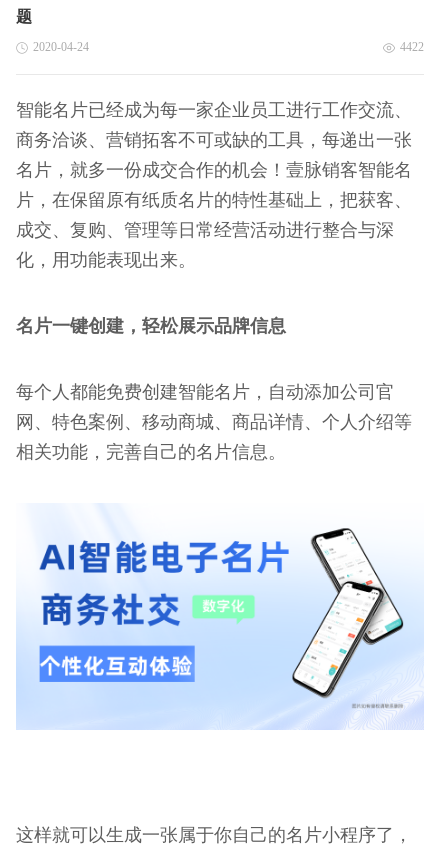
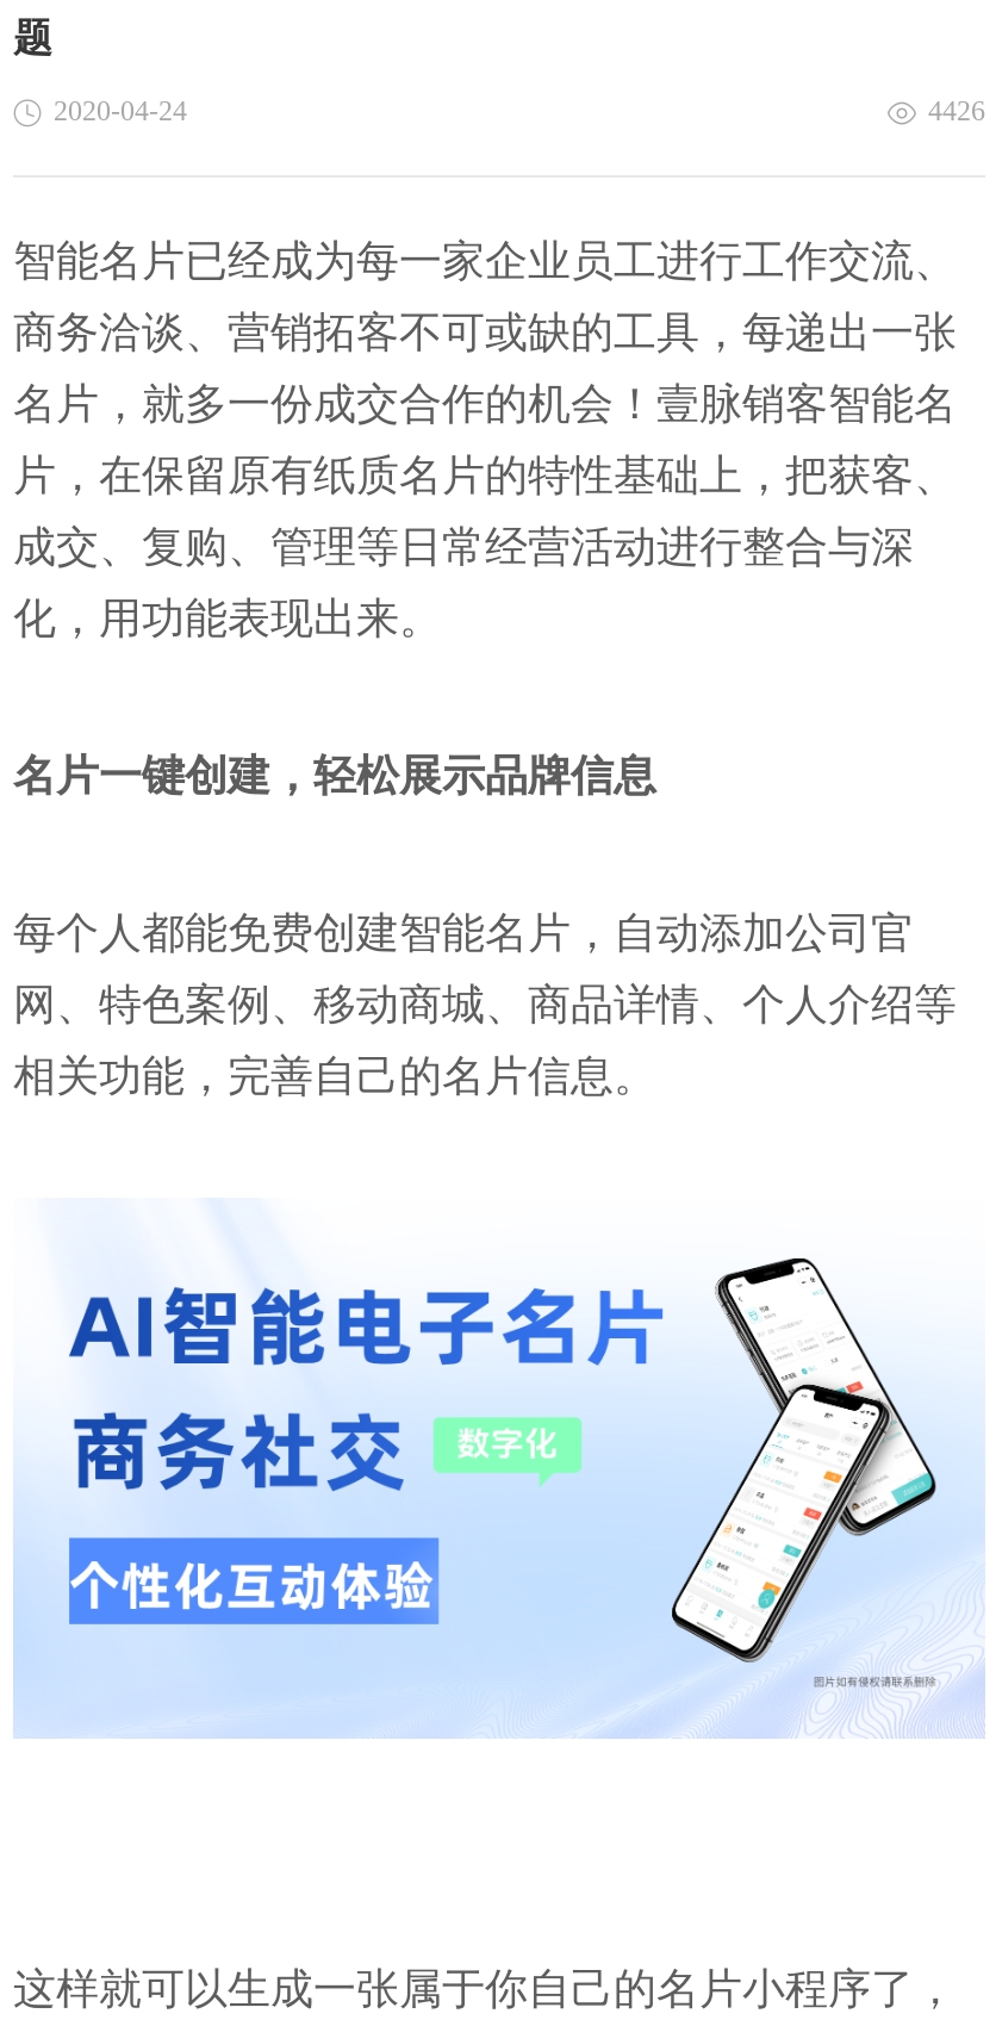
[400,40,424,54] 4422 -> [928,94,985,128] 4426

